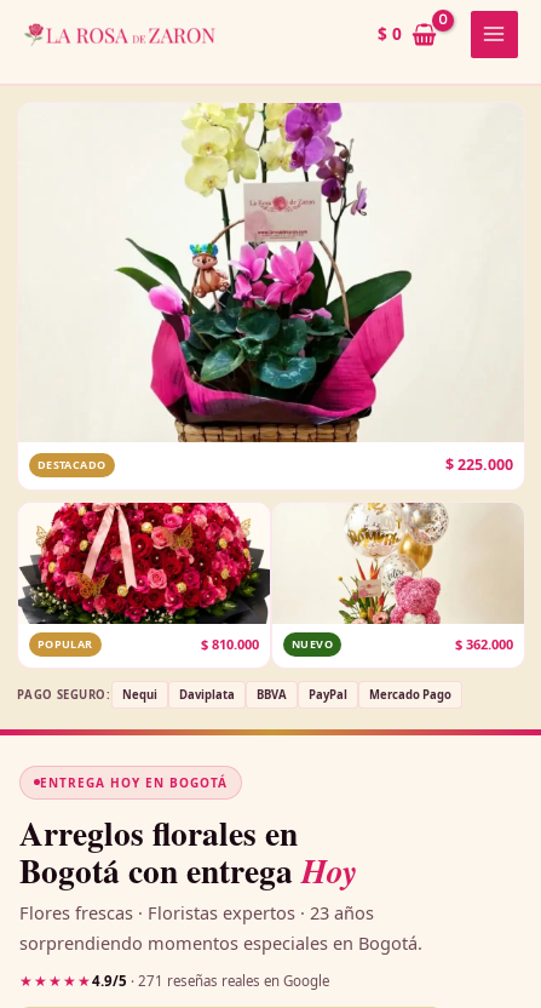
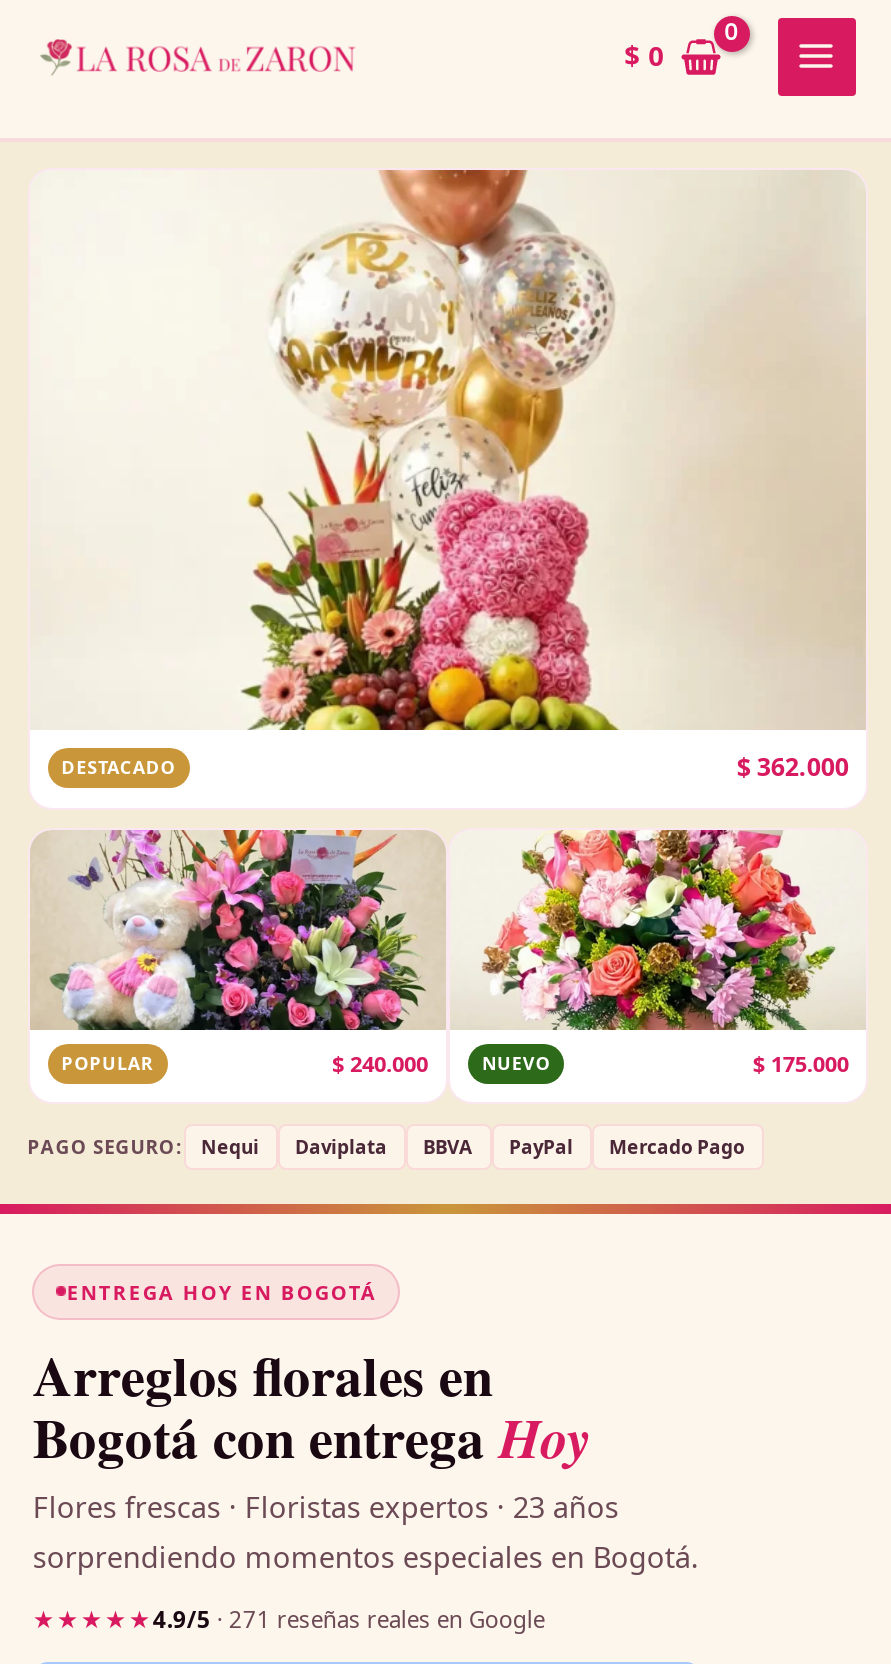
[115,102,523,475] [image] | $225.000 -> [194,168,866,785] [image] | $362.000
[18,502,271,653] [image] | $810.000 -> [30,828,446,1079] [image] | $240.000
[293,503,524,653] [image] | $362.000 -> [480,828,864,1079] [image] | $175.000

